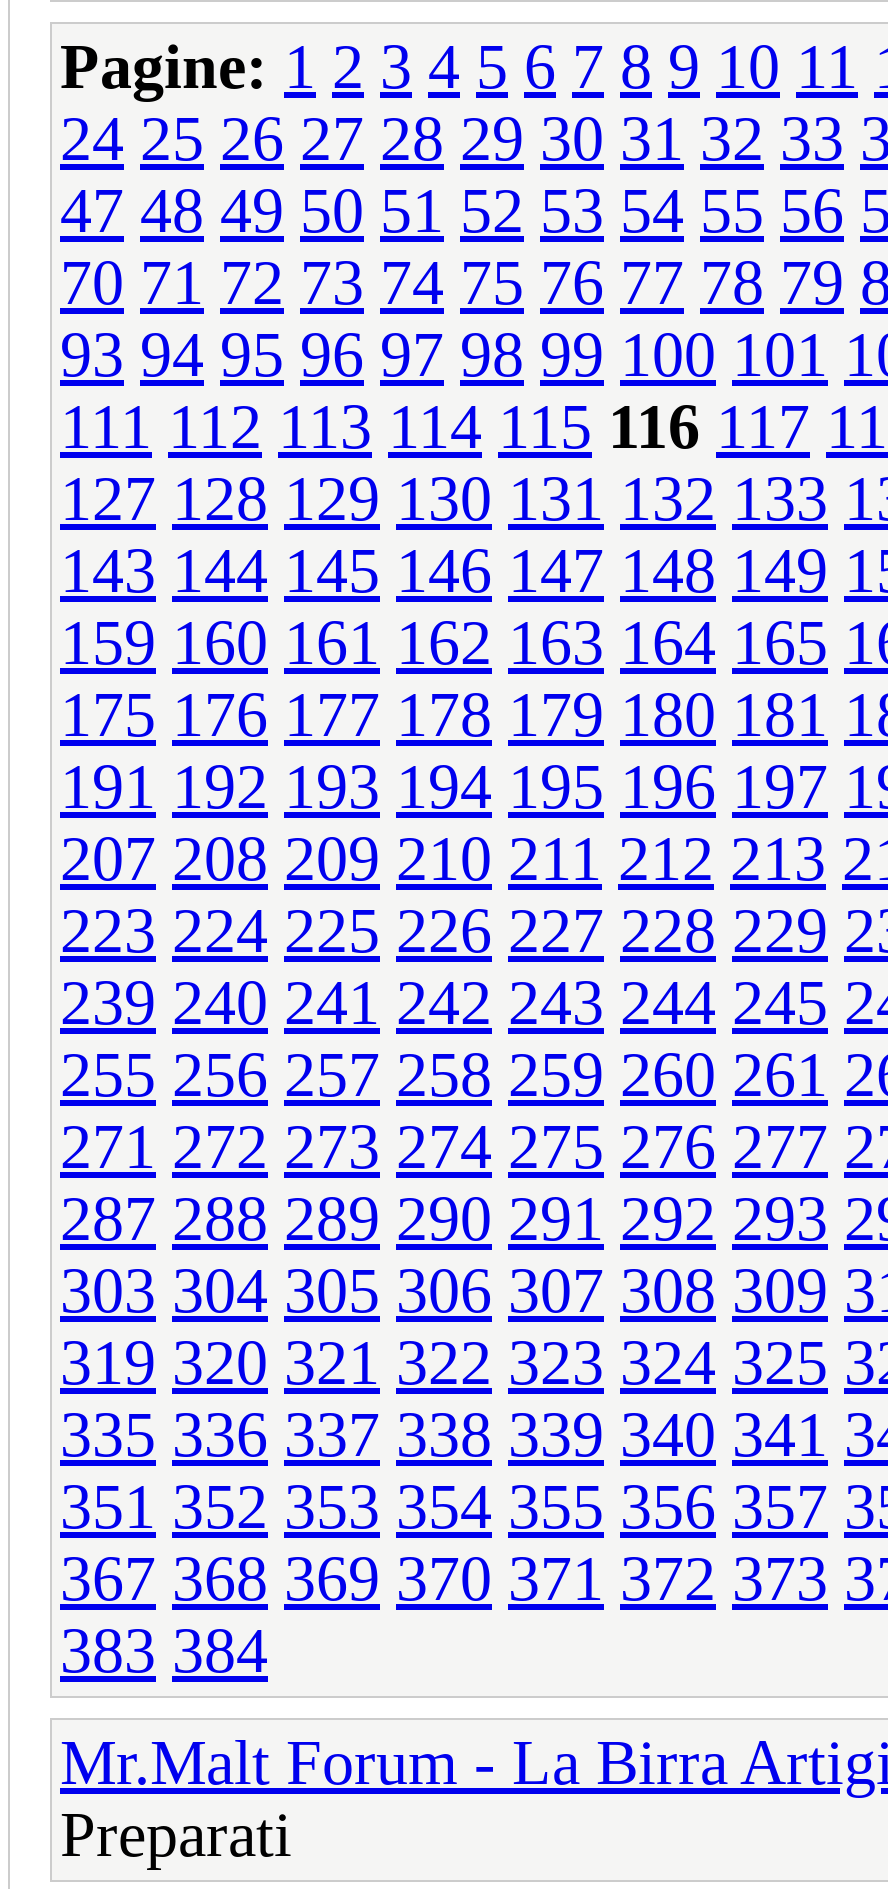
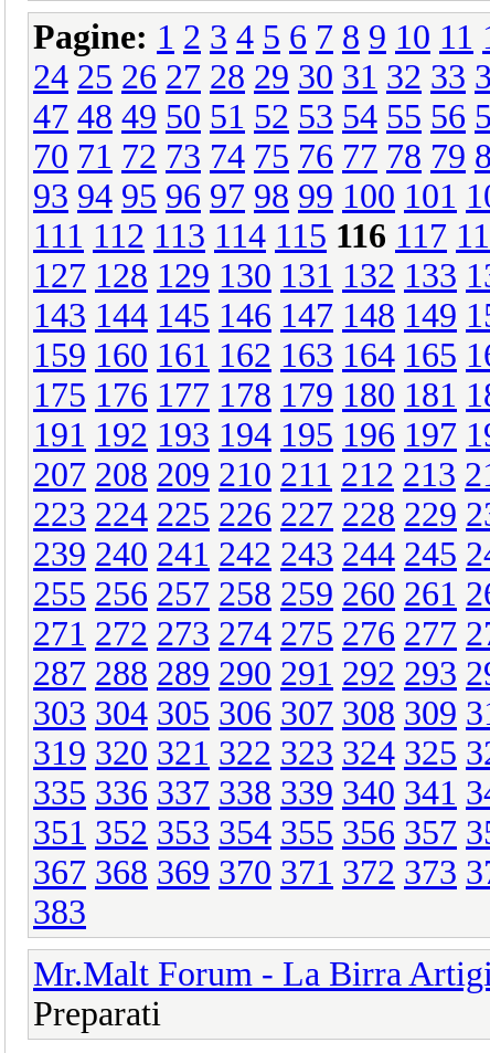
[60,1616,268,1686] 383 384 -> [33,893,86,931] 383

